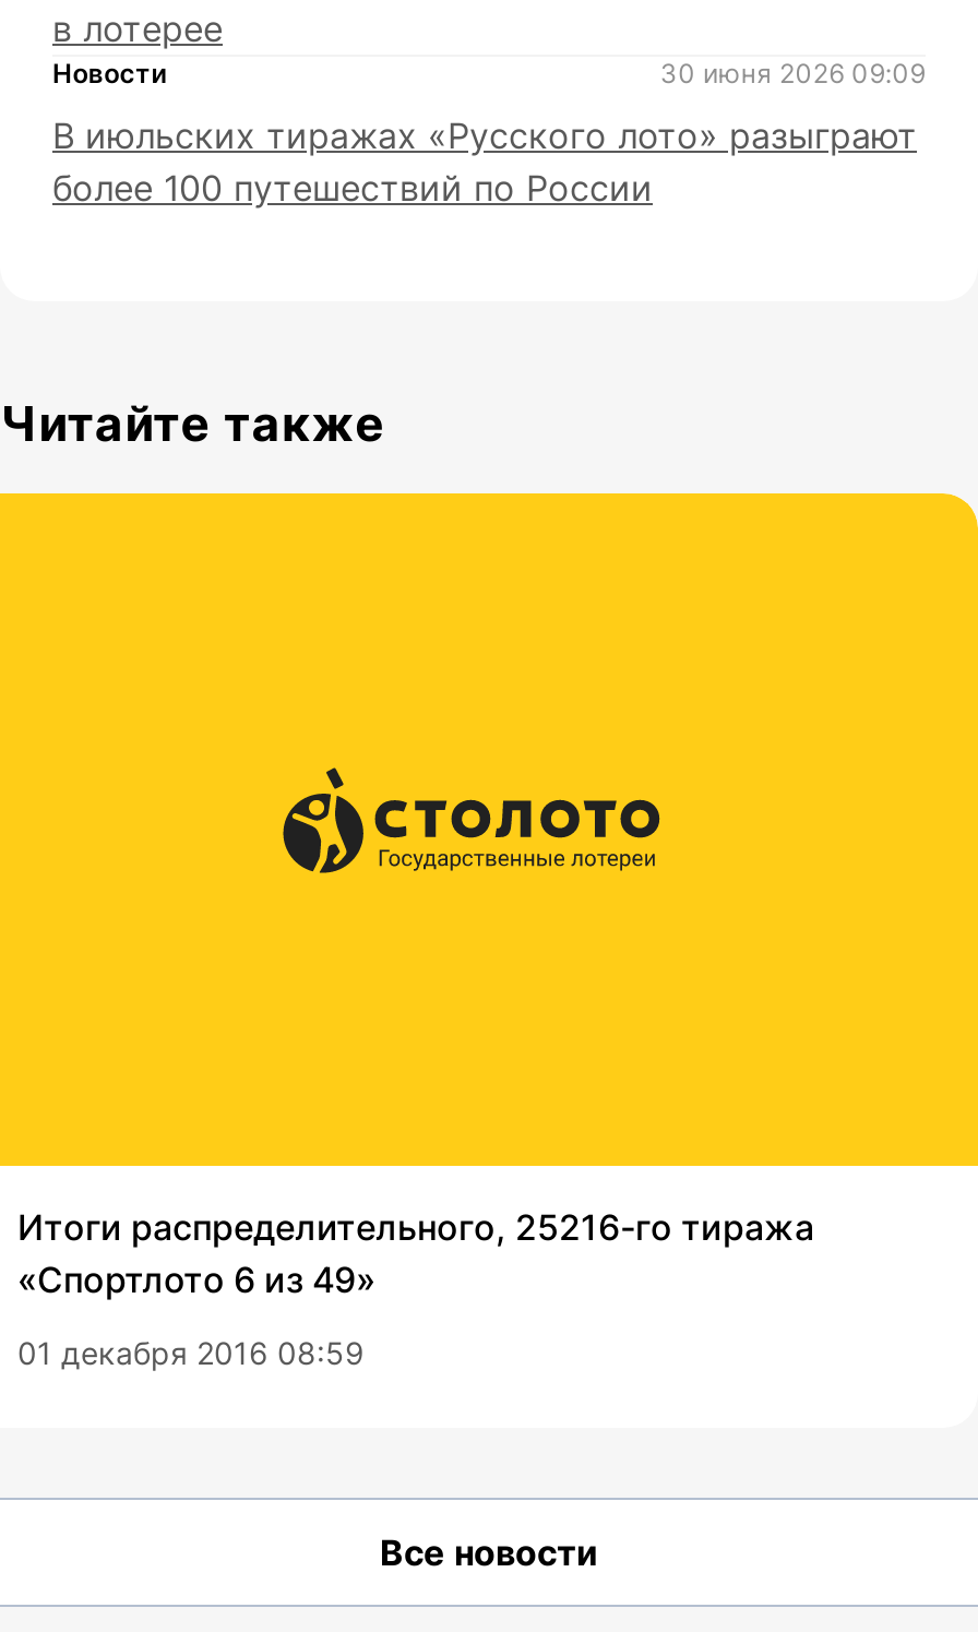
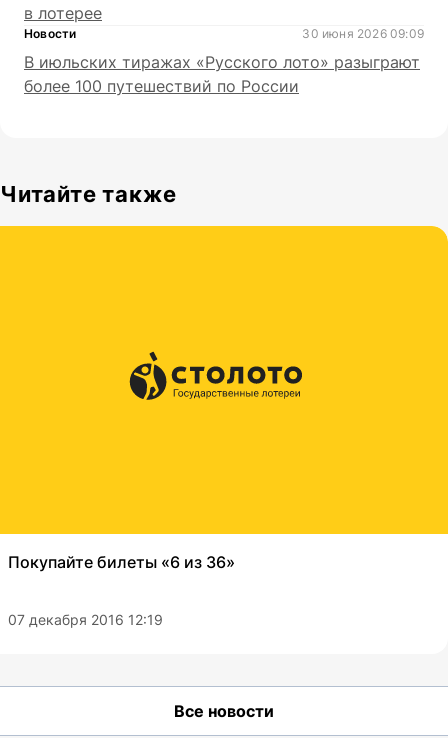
[17,1205,814,1301] Итоги распределительного, 25216-го тиража | «Спортлото 6 из 49» -> [8,552,235,572] Покупайте билеты «6 из 36»
[17,1334,365,1371] 01 декабря 2016 08:59 -> [8,611,163,628] 07 декабря 2016 12:19

